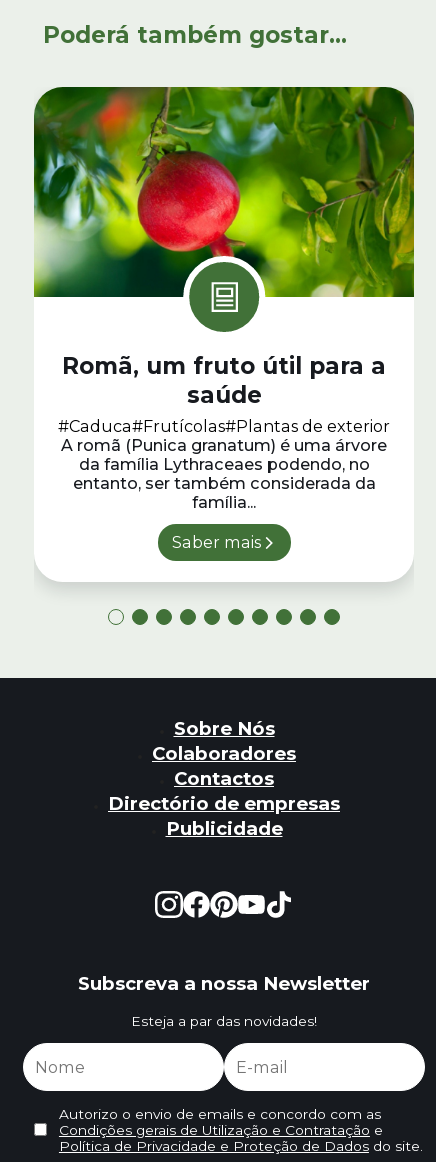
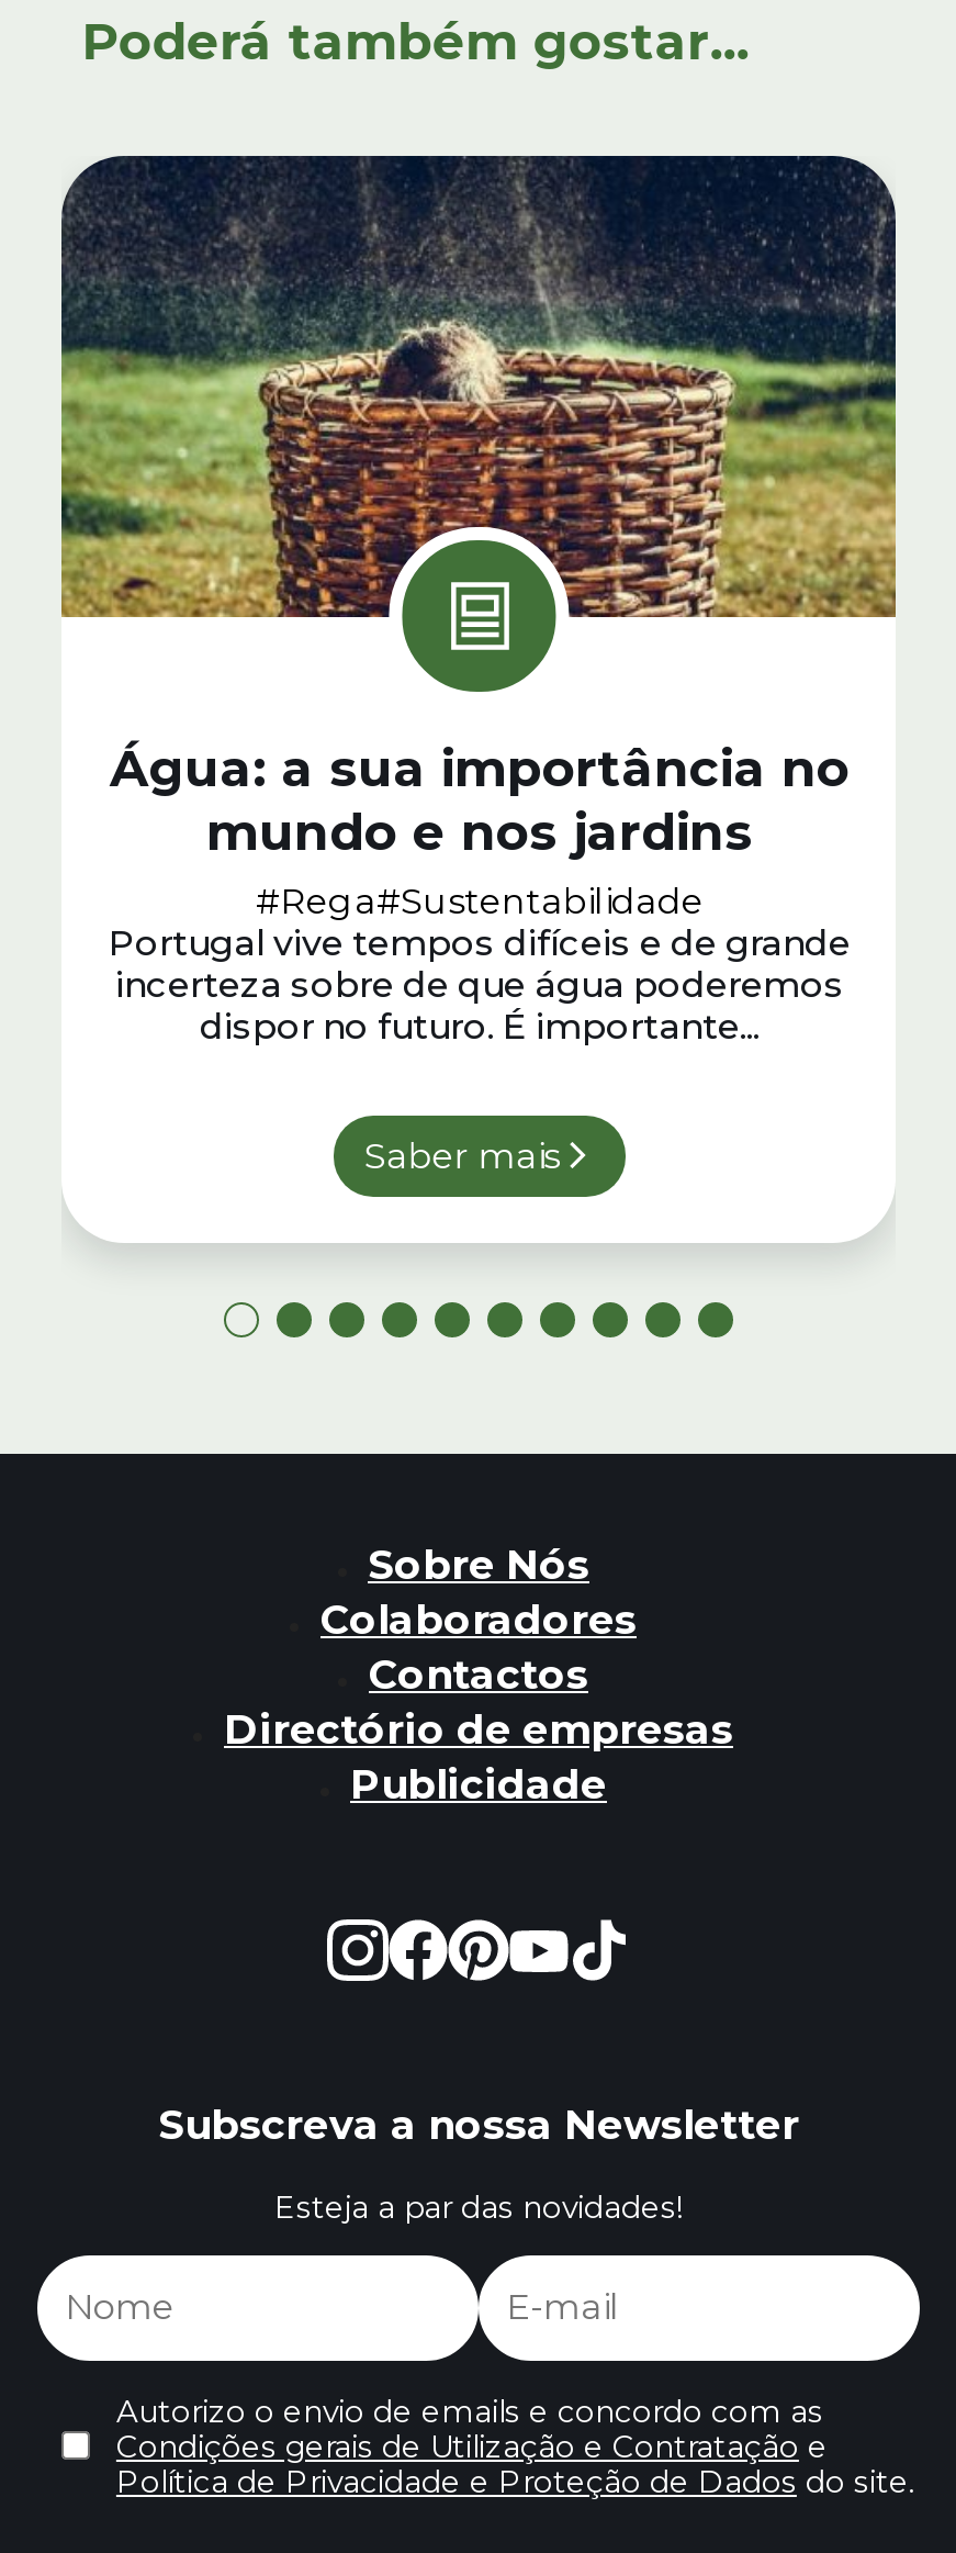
[34,86,415,298] [image] -> [59,153,898,620] [image]
[58,352,390,512] Romã, um fruto útil para a | saúde | #Caduca#Frutícolas#Plantas de exterior | A romã (Punica granatum) é uma árvore | da família Lythraceaes podendo, no | entanto, ser também considerada da | família... -> [109,737,851,1047] Água: a sua importância no | mundo e nos jardins | #Rega#Sustentabilidade | Portugal vive tempos difíceis e de grande | incerteza sobre de que água poderemos | dispor no futuro. É importante...

